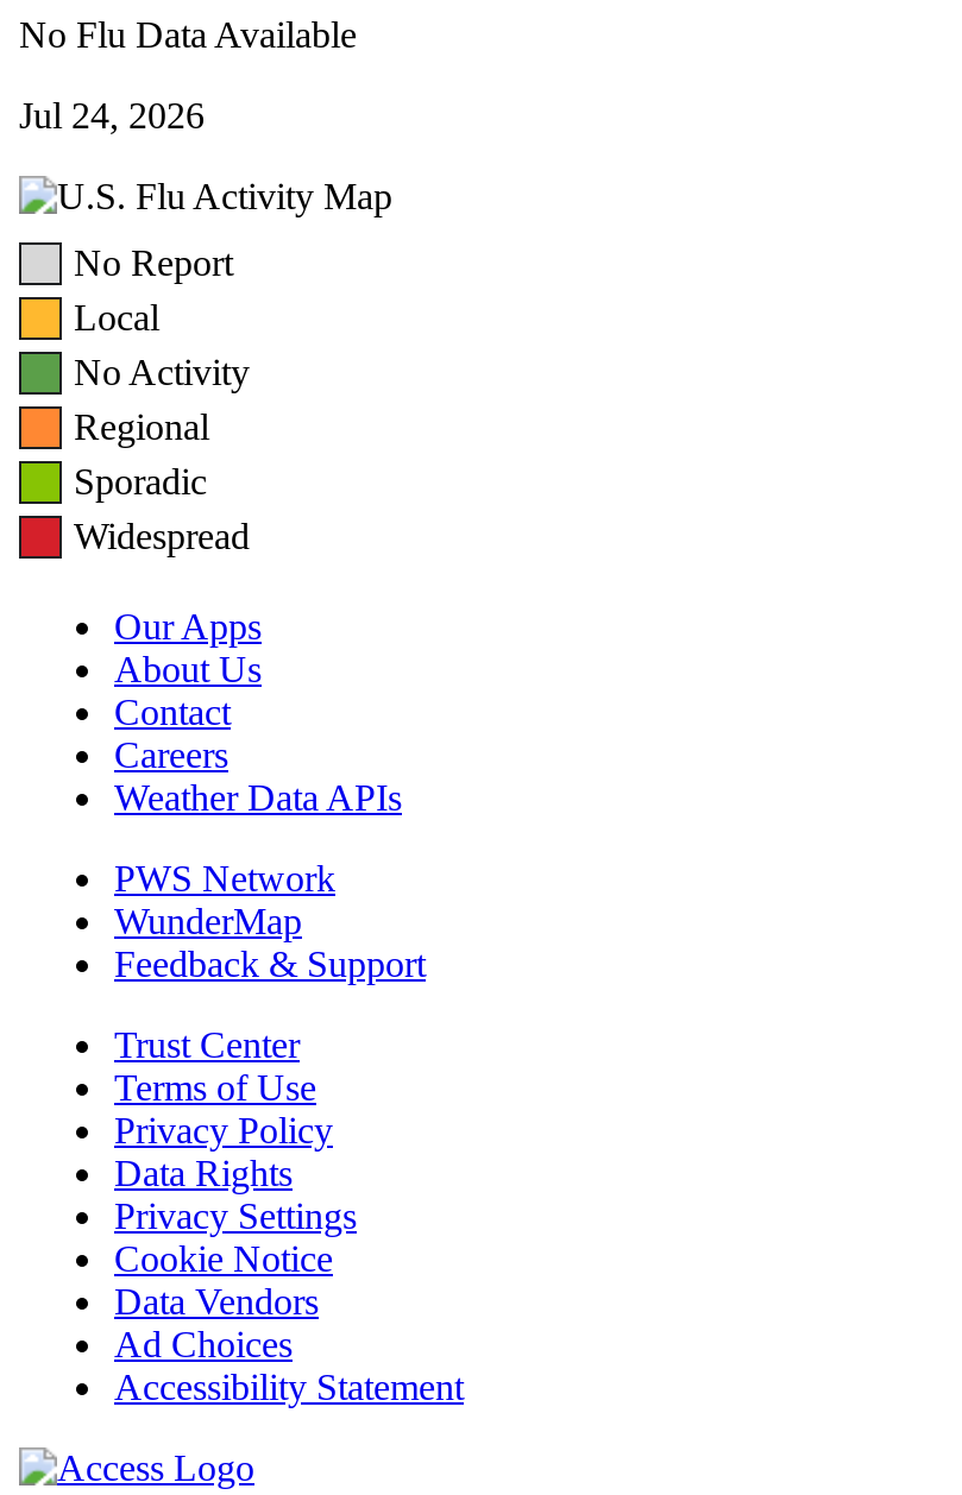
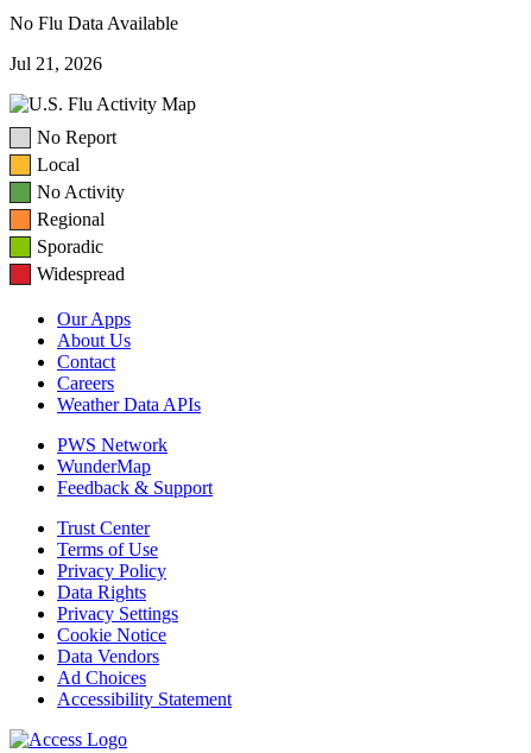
[19,94,205,135] Jul 24, 2026 -> [10,53,102,73] Jul 21, 2026

